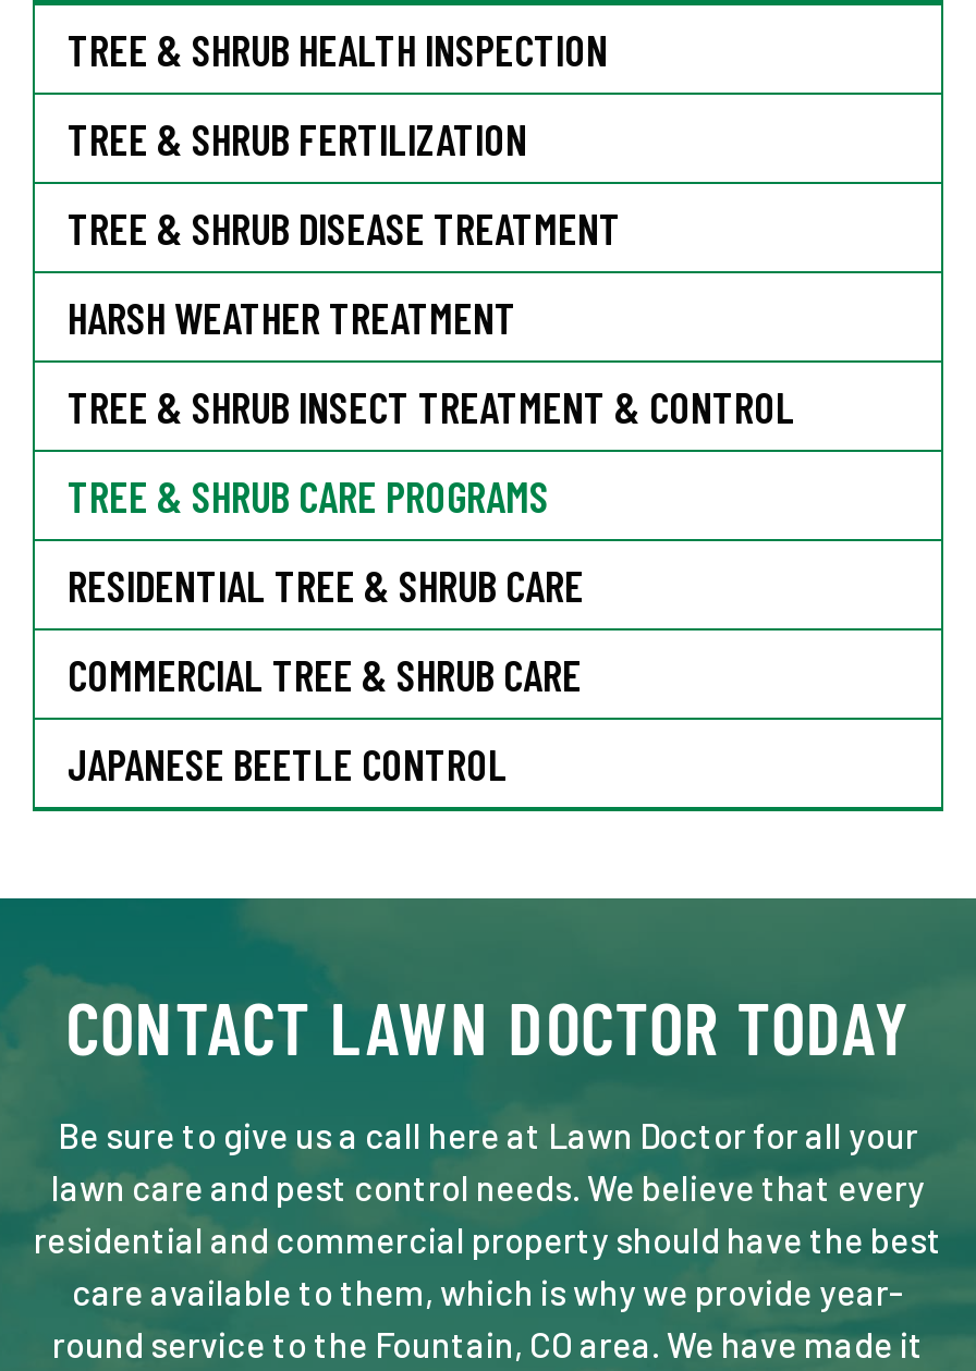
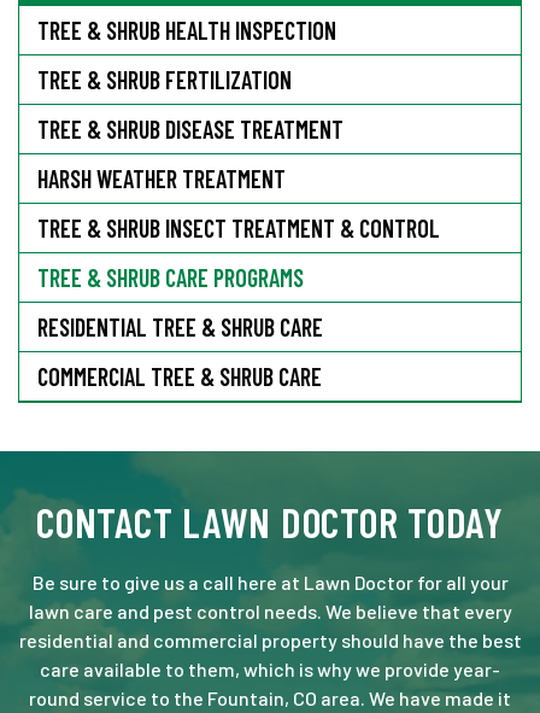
[68,737,508,789] JAPANESE BEETLE CONTROL -> none

